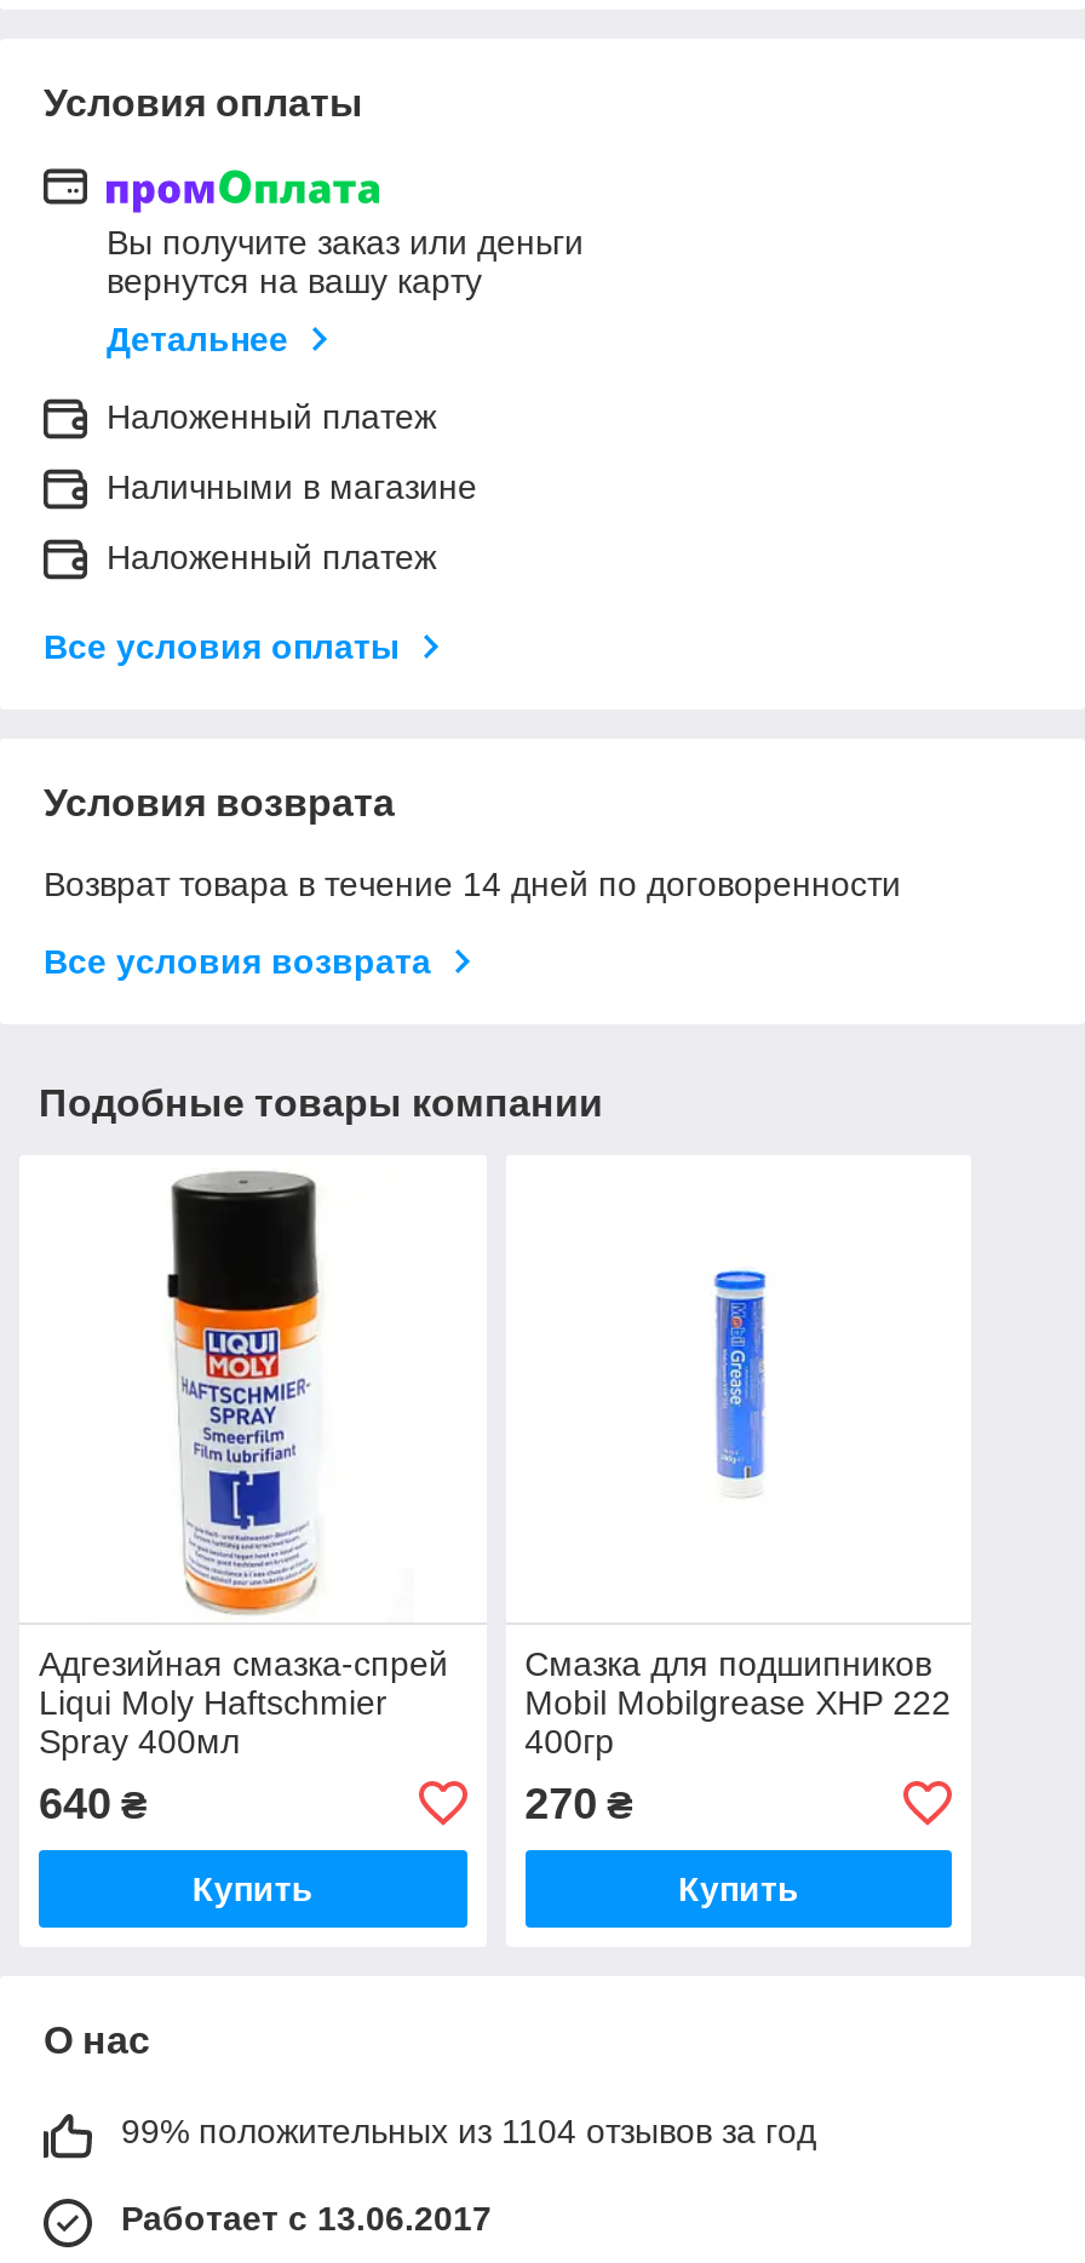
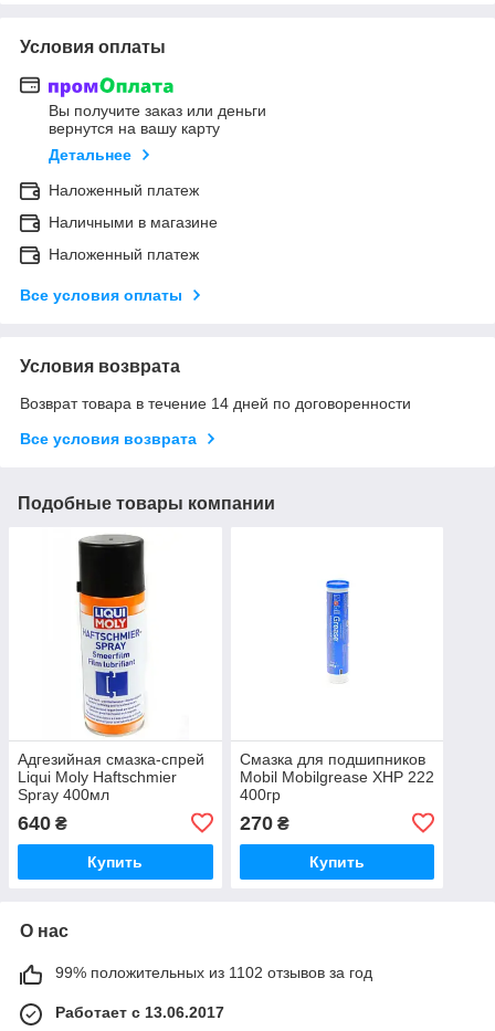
[121,2111,816,2150] 99% положительных из 1104 отзывов за год -> [55,963,372,981] 99% положительных из 1102 отзывов за год

